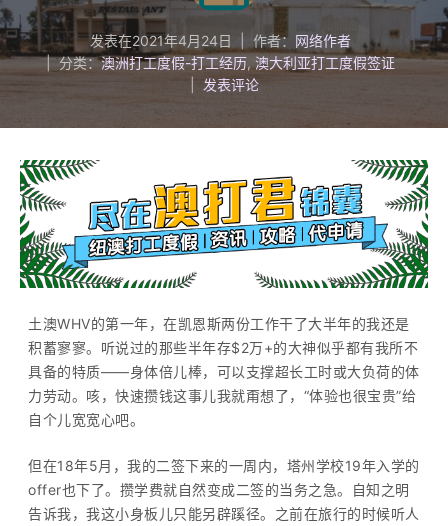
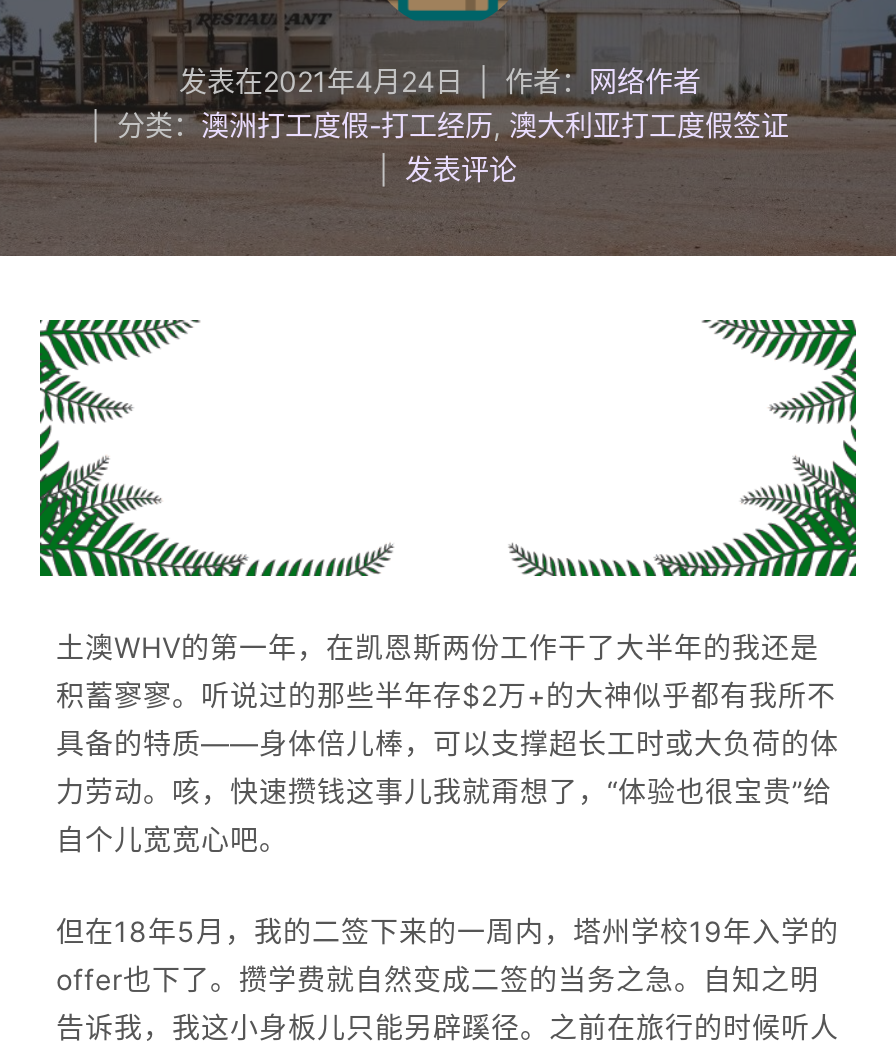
[62,175,389,269] [image] -> none

